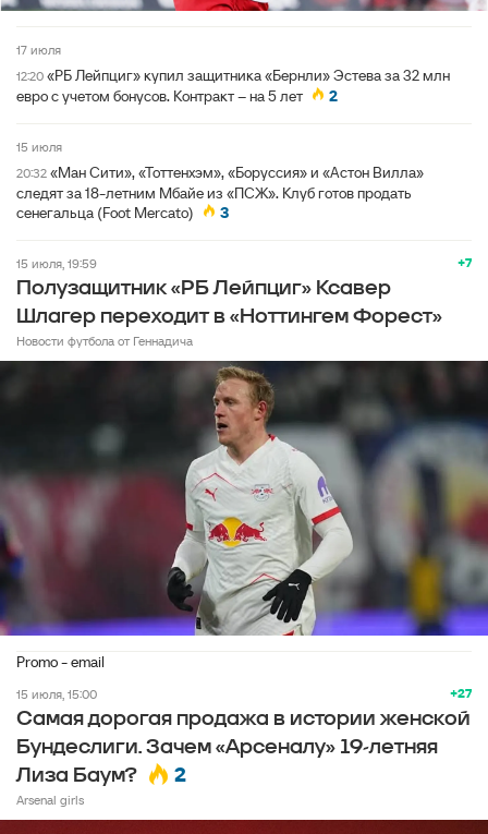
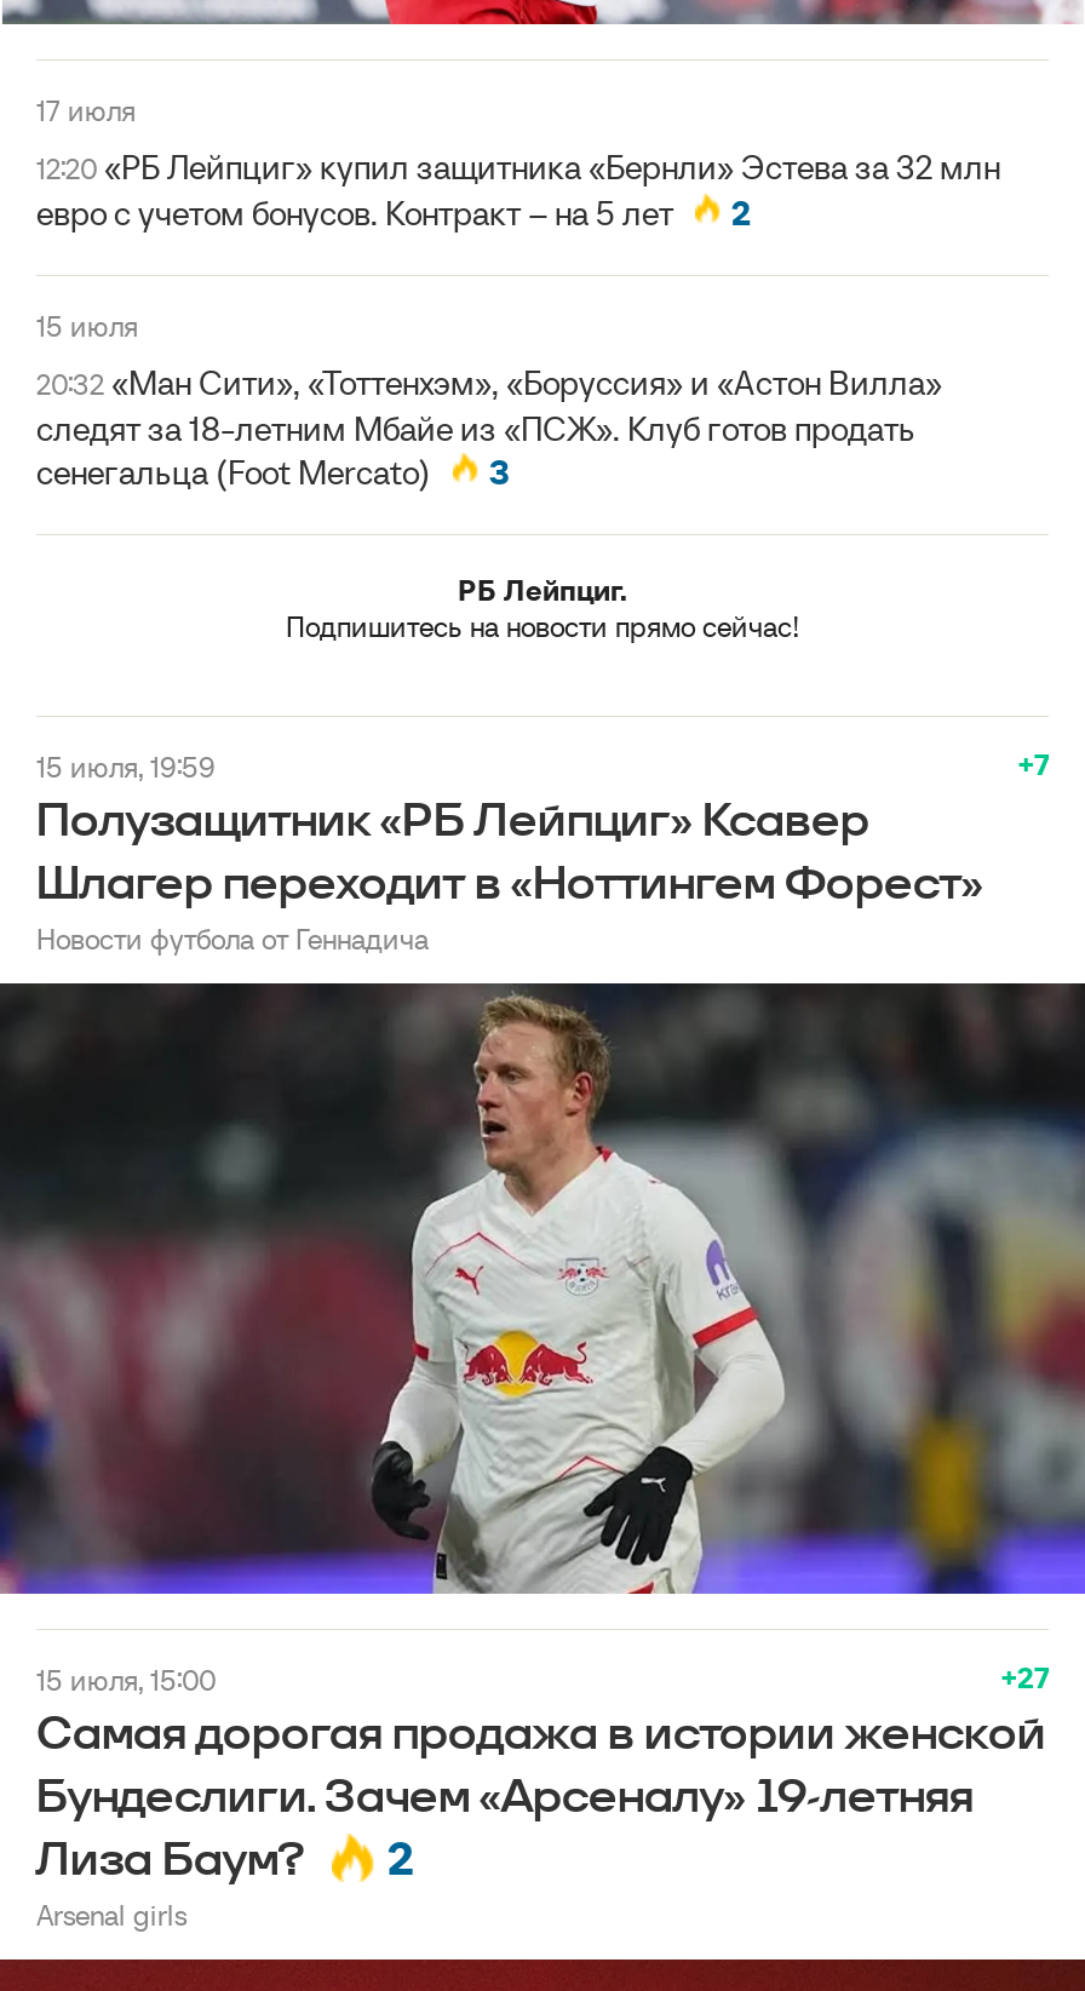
none -> [286,571,799,644] РБ Лейпциг. | Подпишитесь на новости прямо сейчас!
moved [16,254,472,349] -> [36,746,1049,957]: +7 | 15 июля, 19:59 | Полузащитник «РБ Лейпциг» Ксавер | Шлагер переходит в «Ноттингем Форест» | Новости футбола от Геннадича
moved [0,360,488,638] -> [0,981,1085,1599]: [image]
[16,651,105,671] Promo - email -> none

